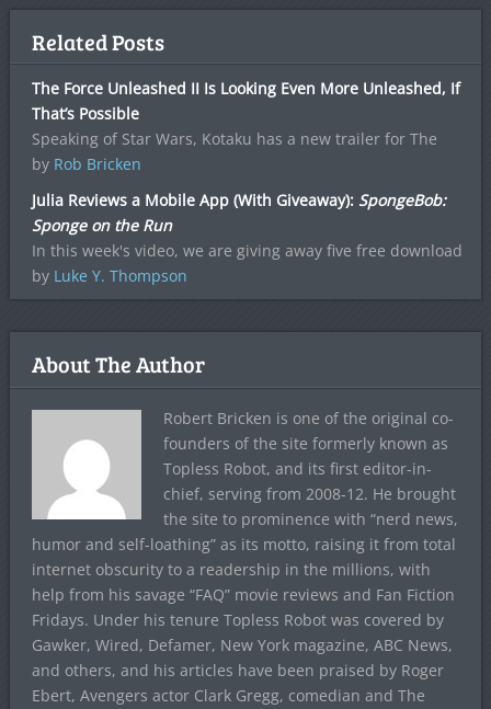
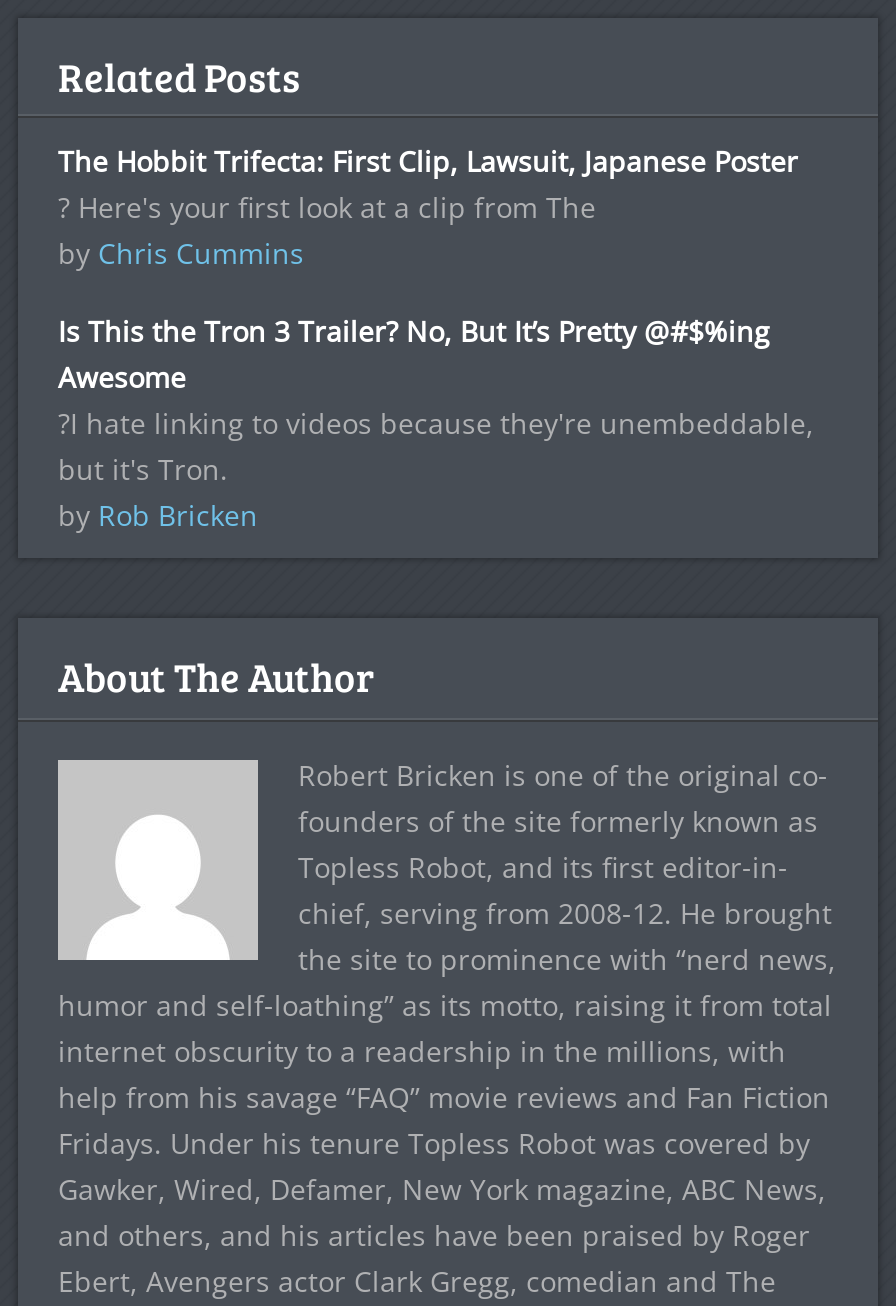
[32,78,460,149] The Force Unleashed II Is Looking Even More Unleashed, If | That’s Possible | Speaking of Star Wars, Kotaku has a new trailer for The -> [58,142,814,488] The Hobbit Trifecta: First Clip, Lawsuit, Japanese Poster | ? Here's your first look at a clip from The | by Chris Cummins | Is This the Tron 3 Trailer? No, But It’s Pretty @#$%ing | Awesome | ?I hate linking to videos because they're unembeddable, | but it's Tron.
moved [32,153,141,174] -> [58,496,258,534]: by Rob Bricken
[32,190,463,286] Julia Reviews a Mobile App (With Giveaway): SpongeBob: | Sponge on the Run | In this week's video, we are giving away five free download | by Luke Y. Thompson -> none

